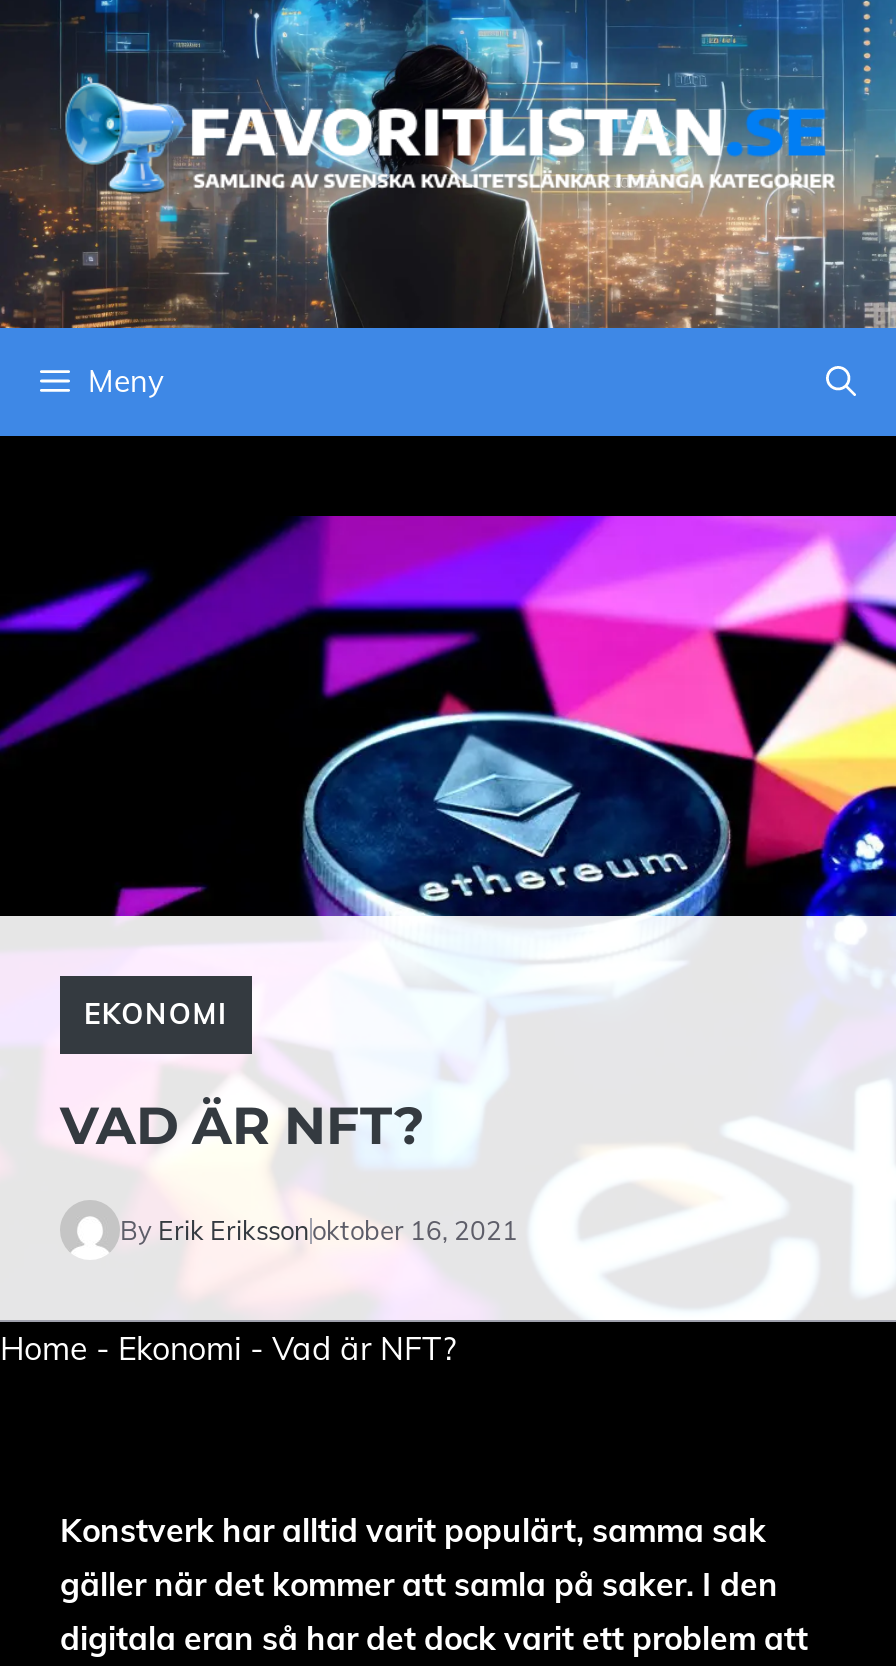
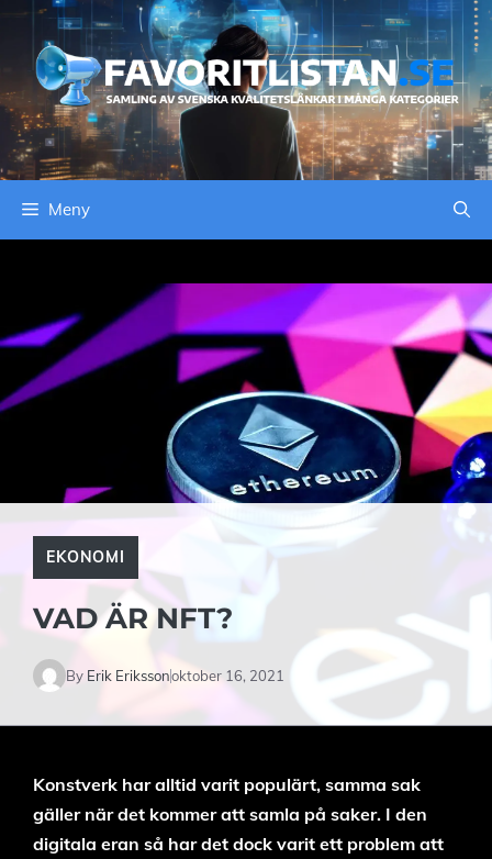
[0,1329,456,1369] Home - Ekonomi - Vad är NFT? -> none

